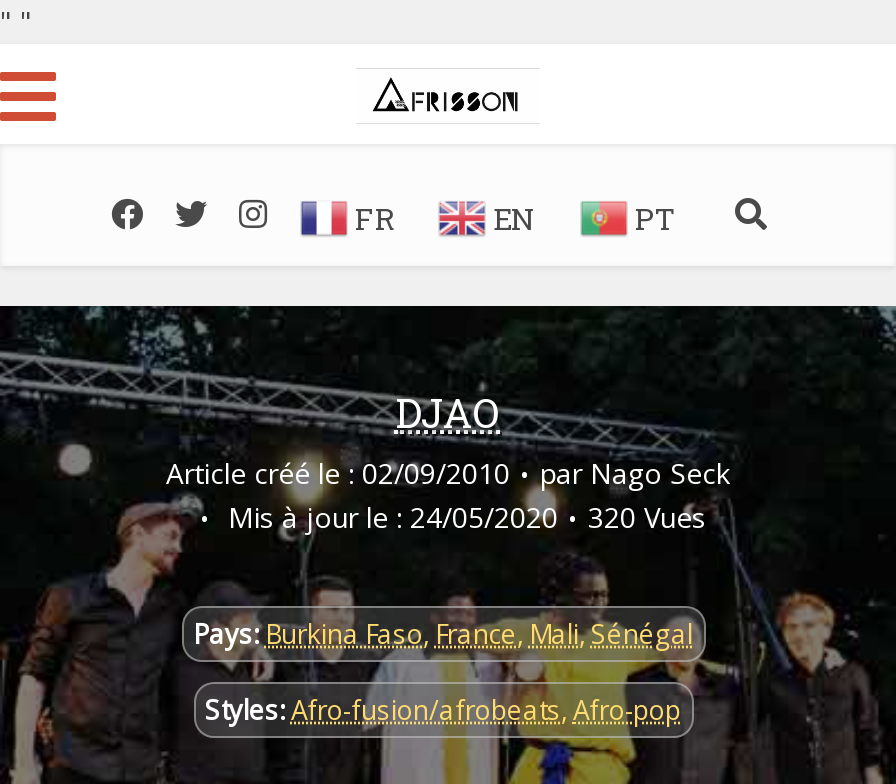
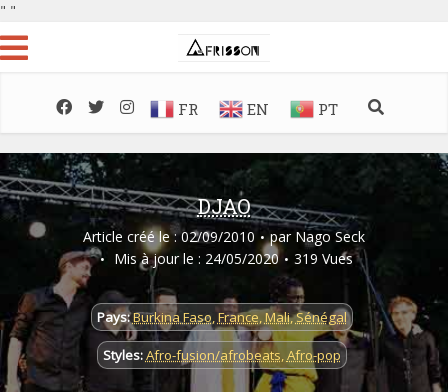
[220,498,706,536] Mis à jour le : 24/05/2020 320 Vues -> [110,249,353,268] Mis à jour le : 24/05/2020 319 Vues

